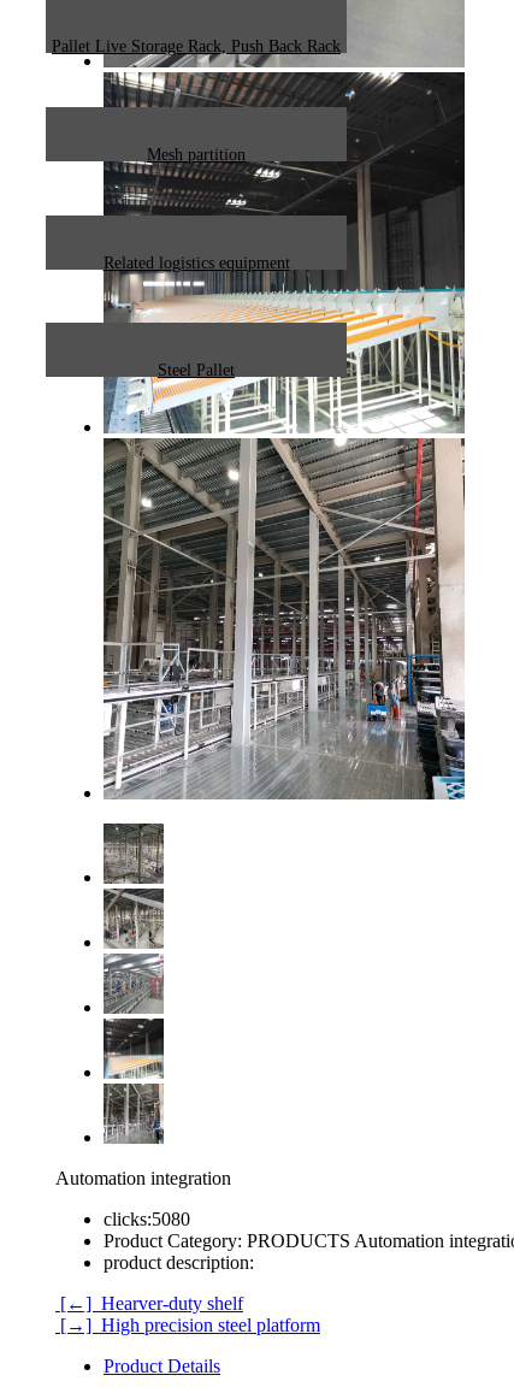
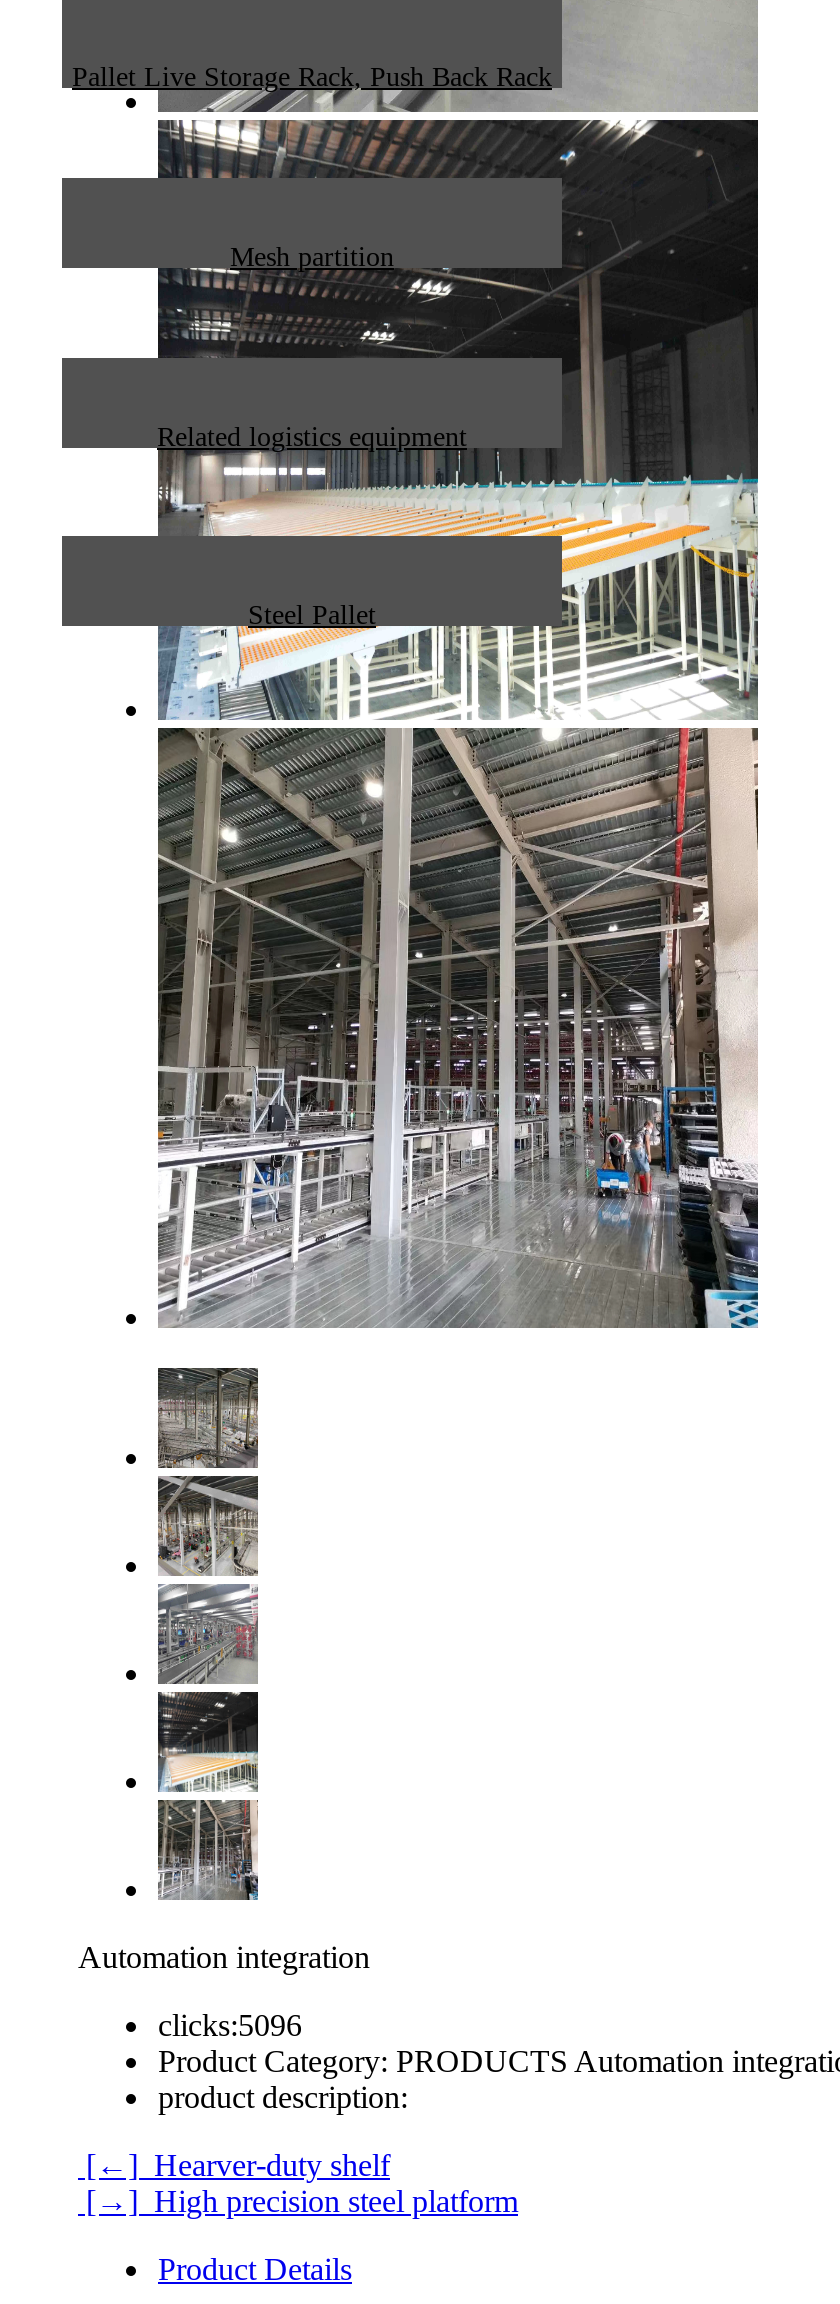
[104,1209,190,1229] clicks:5080 -> [158,2008,302,2042] clicks:5096

